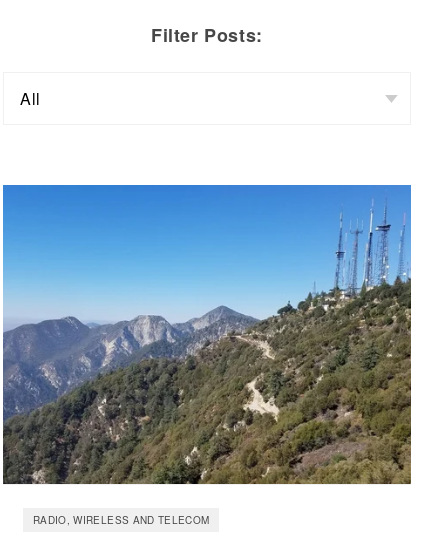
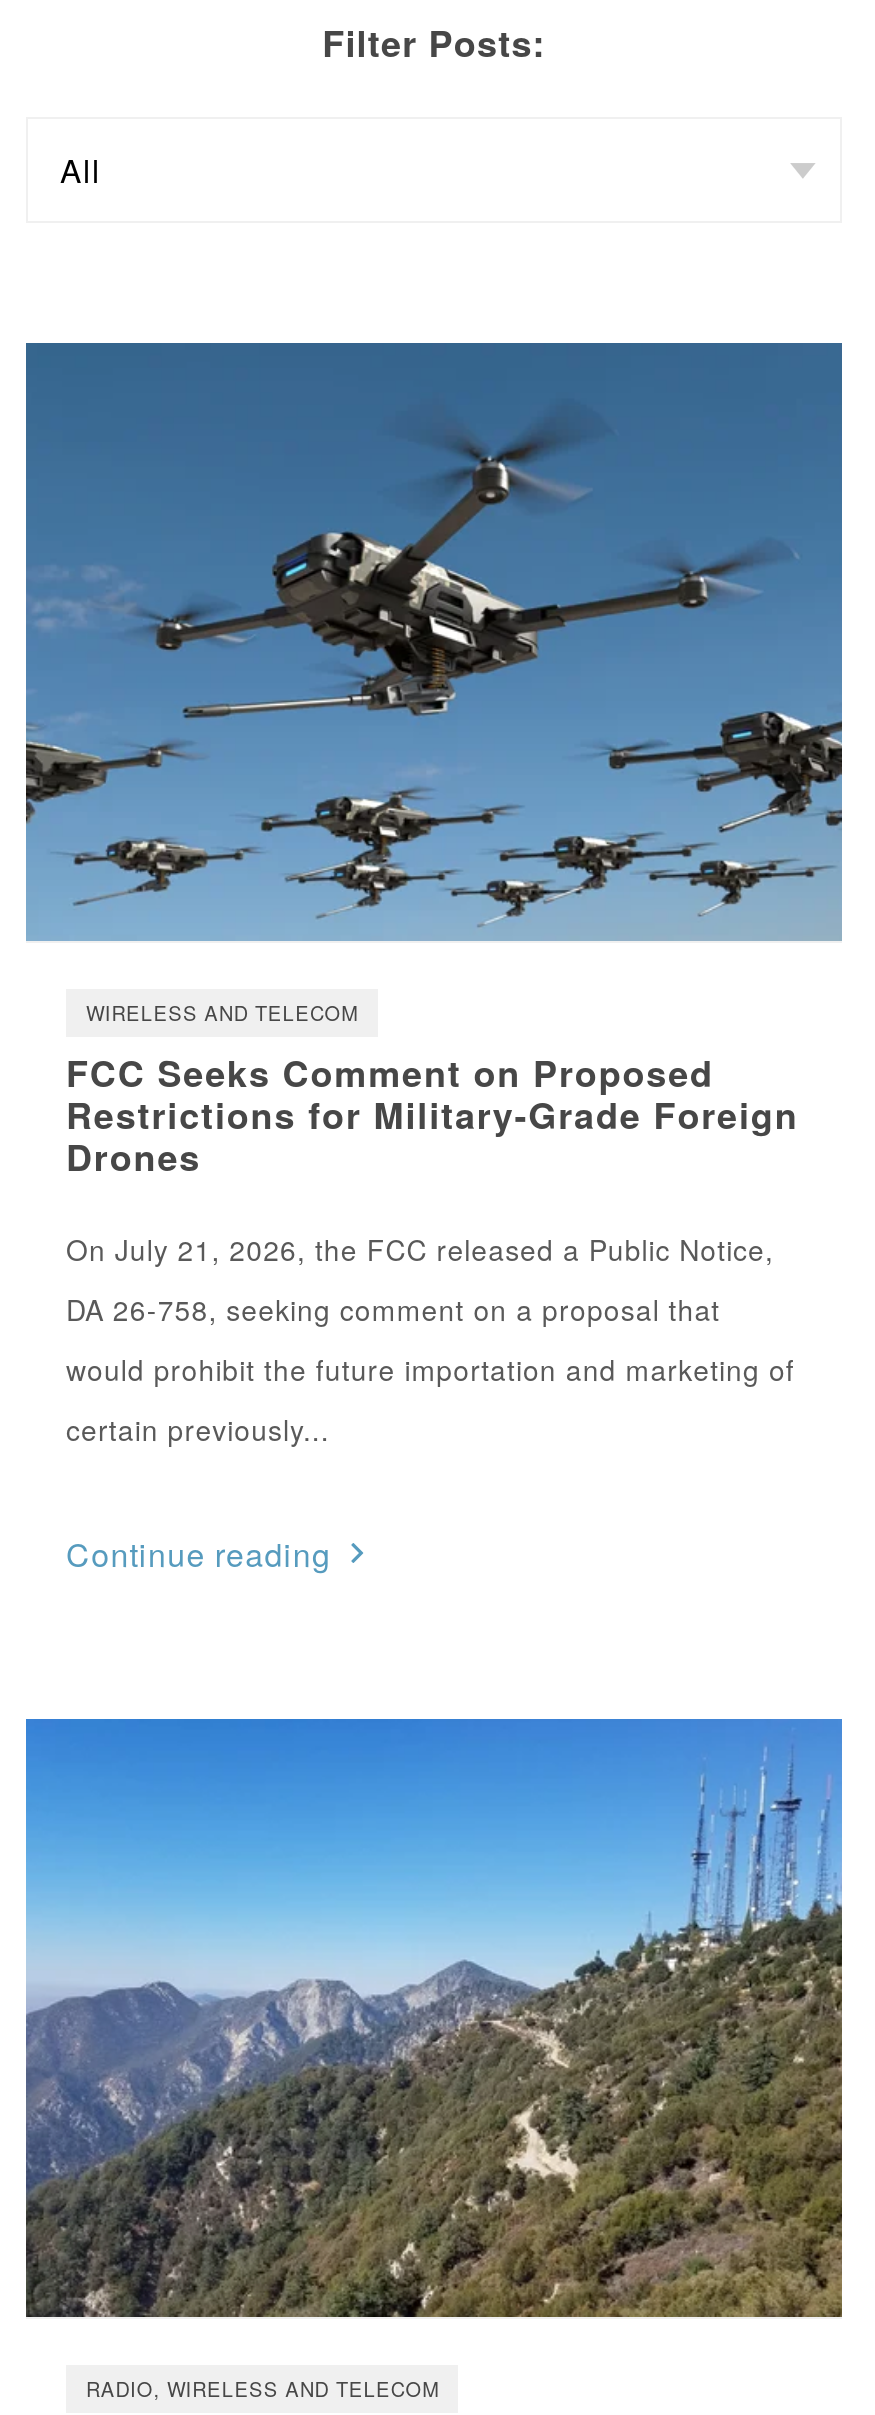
none -> [24,343,844,1577] [image] | WIRELESS AND TELECOM | FCC Seeks Comment on Proposed | Restrictions for Military-Grade Foreign | Drones | On July 21, 2026, the FCC released a Public Notice, | DA 26-758, seeking comment on a proposal that | would prohibit the future importation and marketing of | certain previously... | Continue reading

